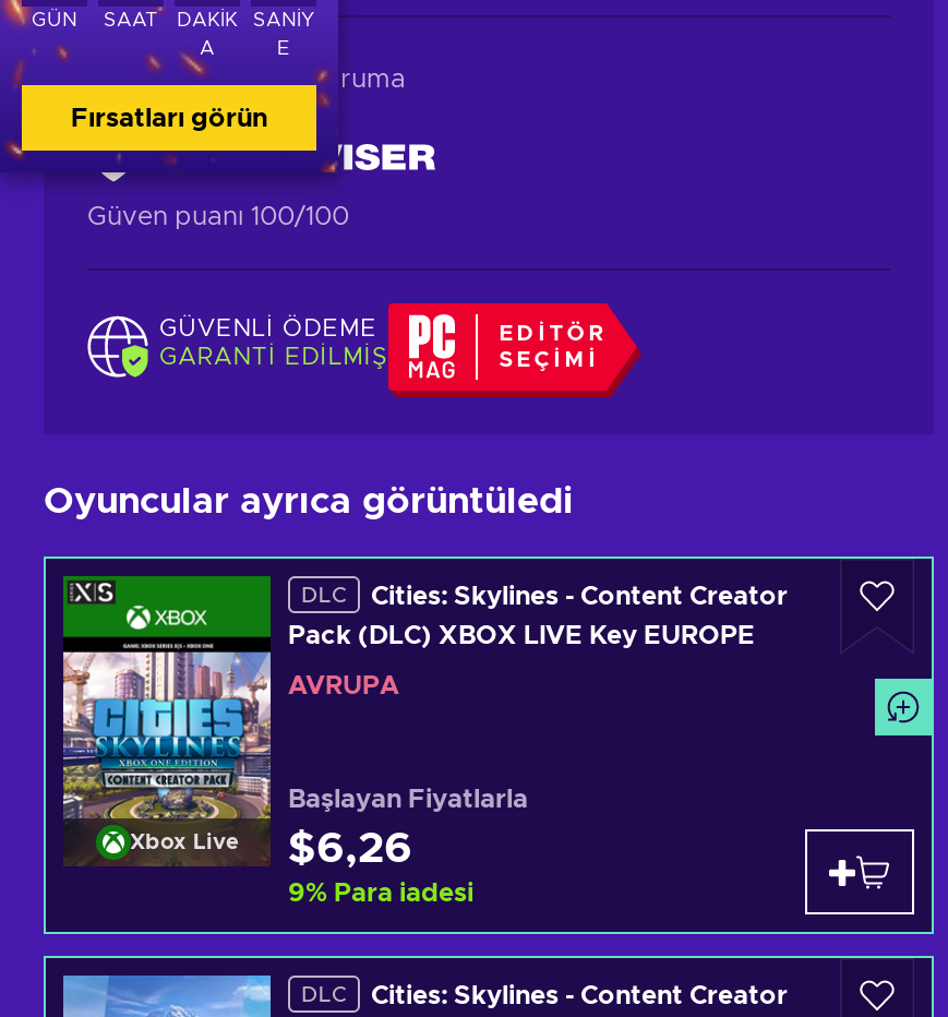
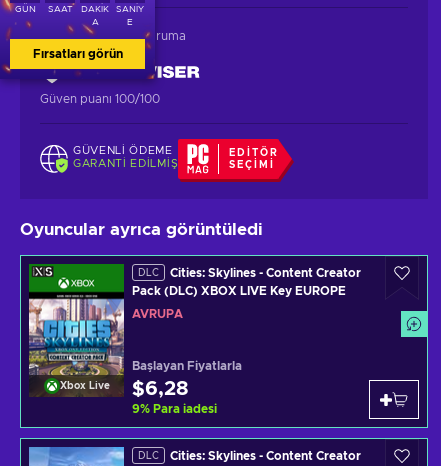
[288,826,412,870] $6,26 -> [132,379,188,399] $6,28

